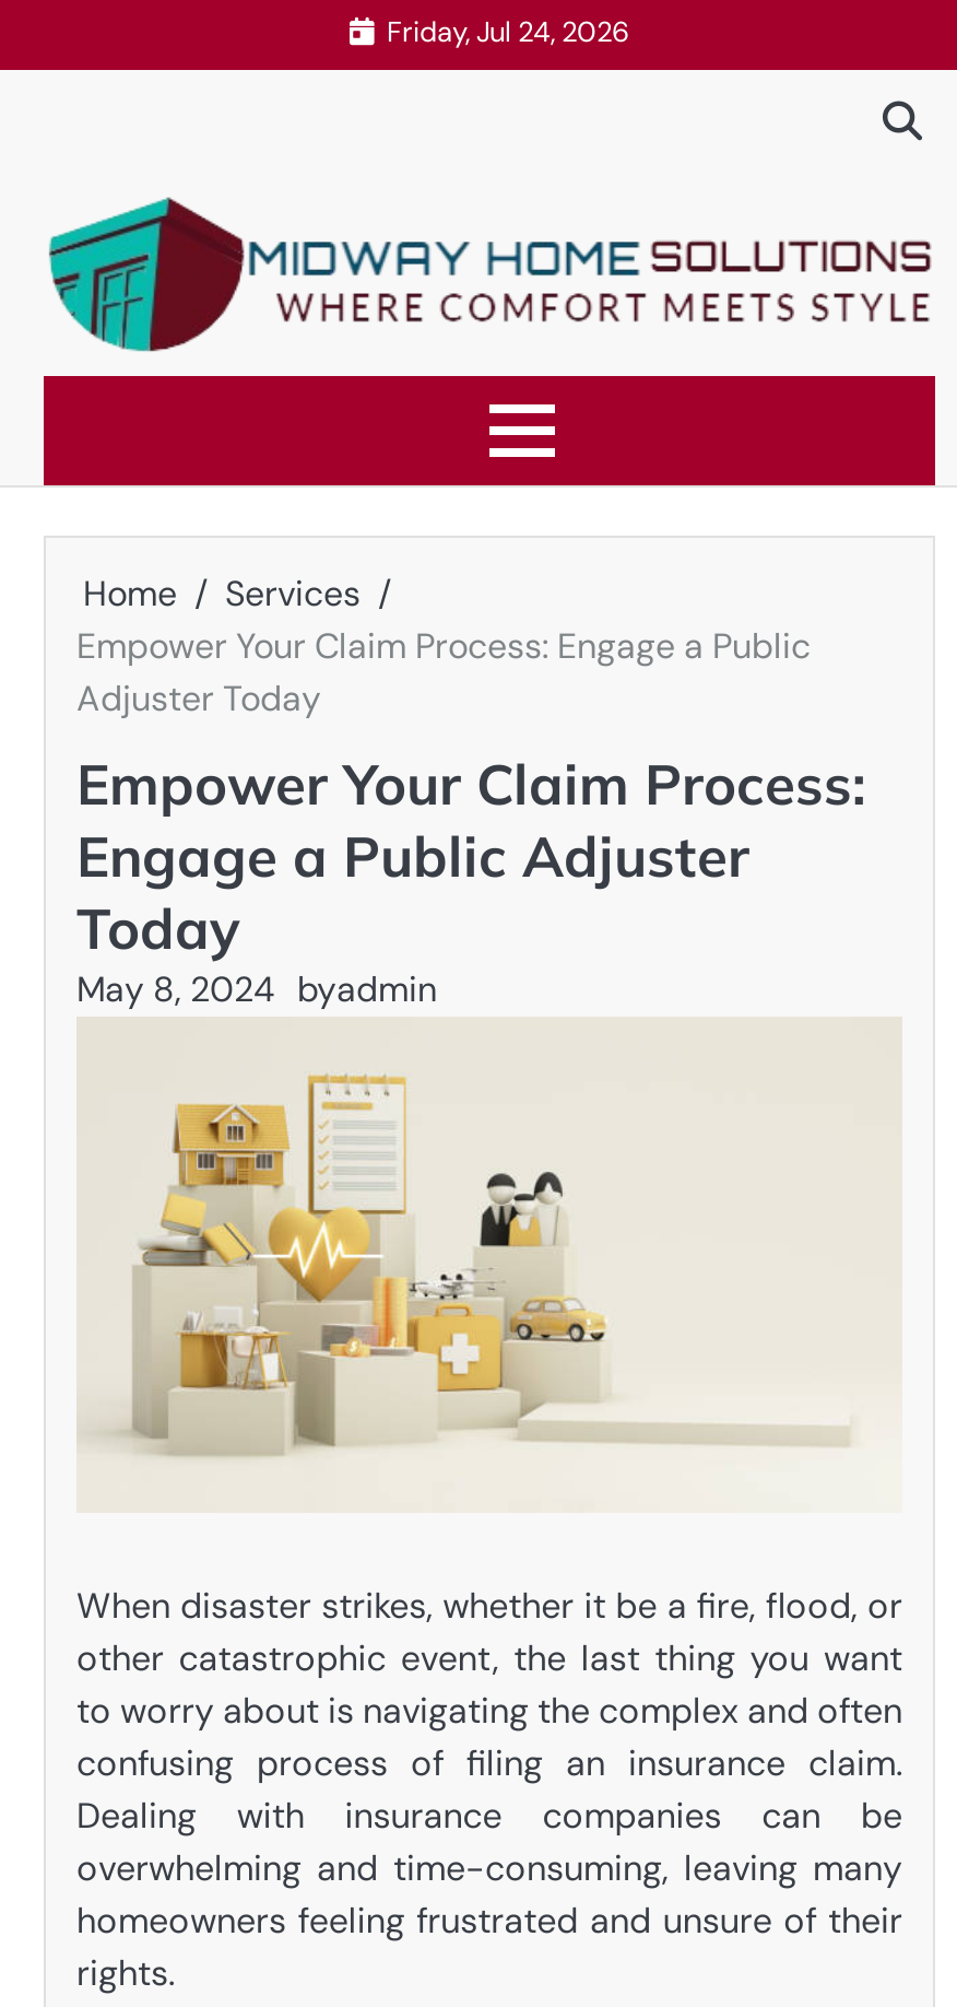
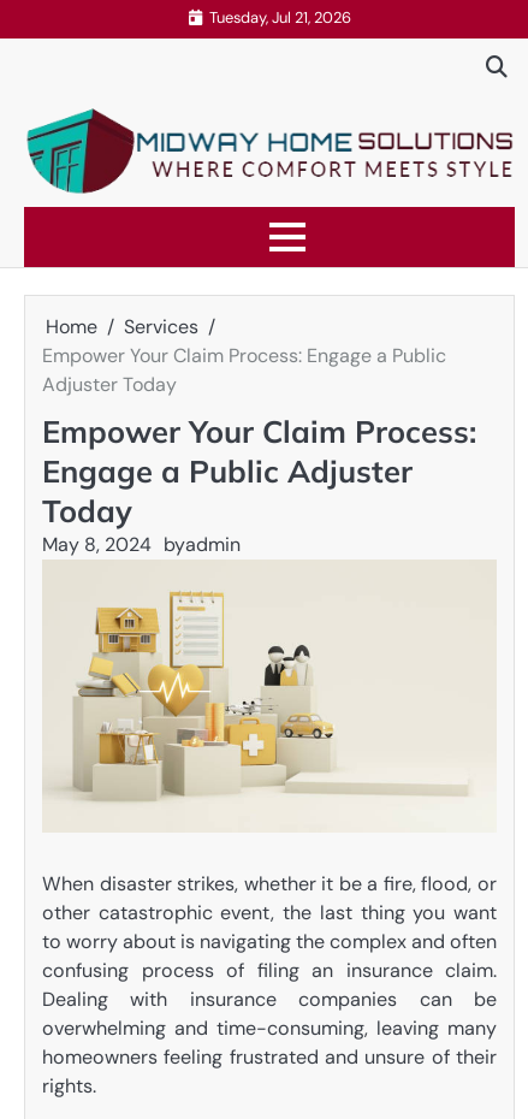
[387,12,629,49] Friday, Jul 24, 2026 -> [209,7,351,27] Tuesday, Jul 21, 2026

